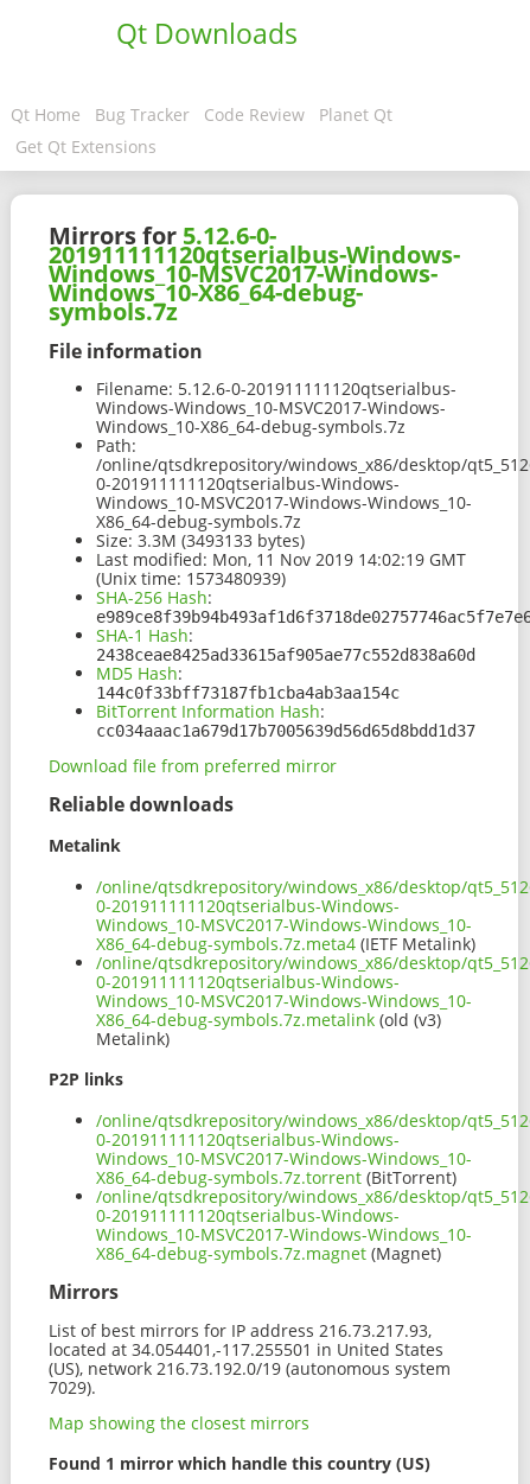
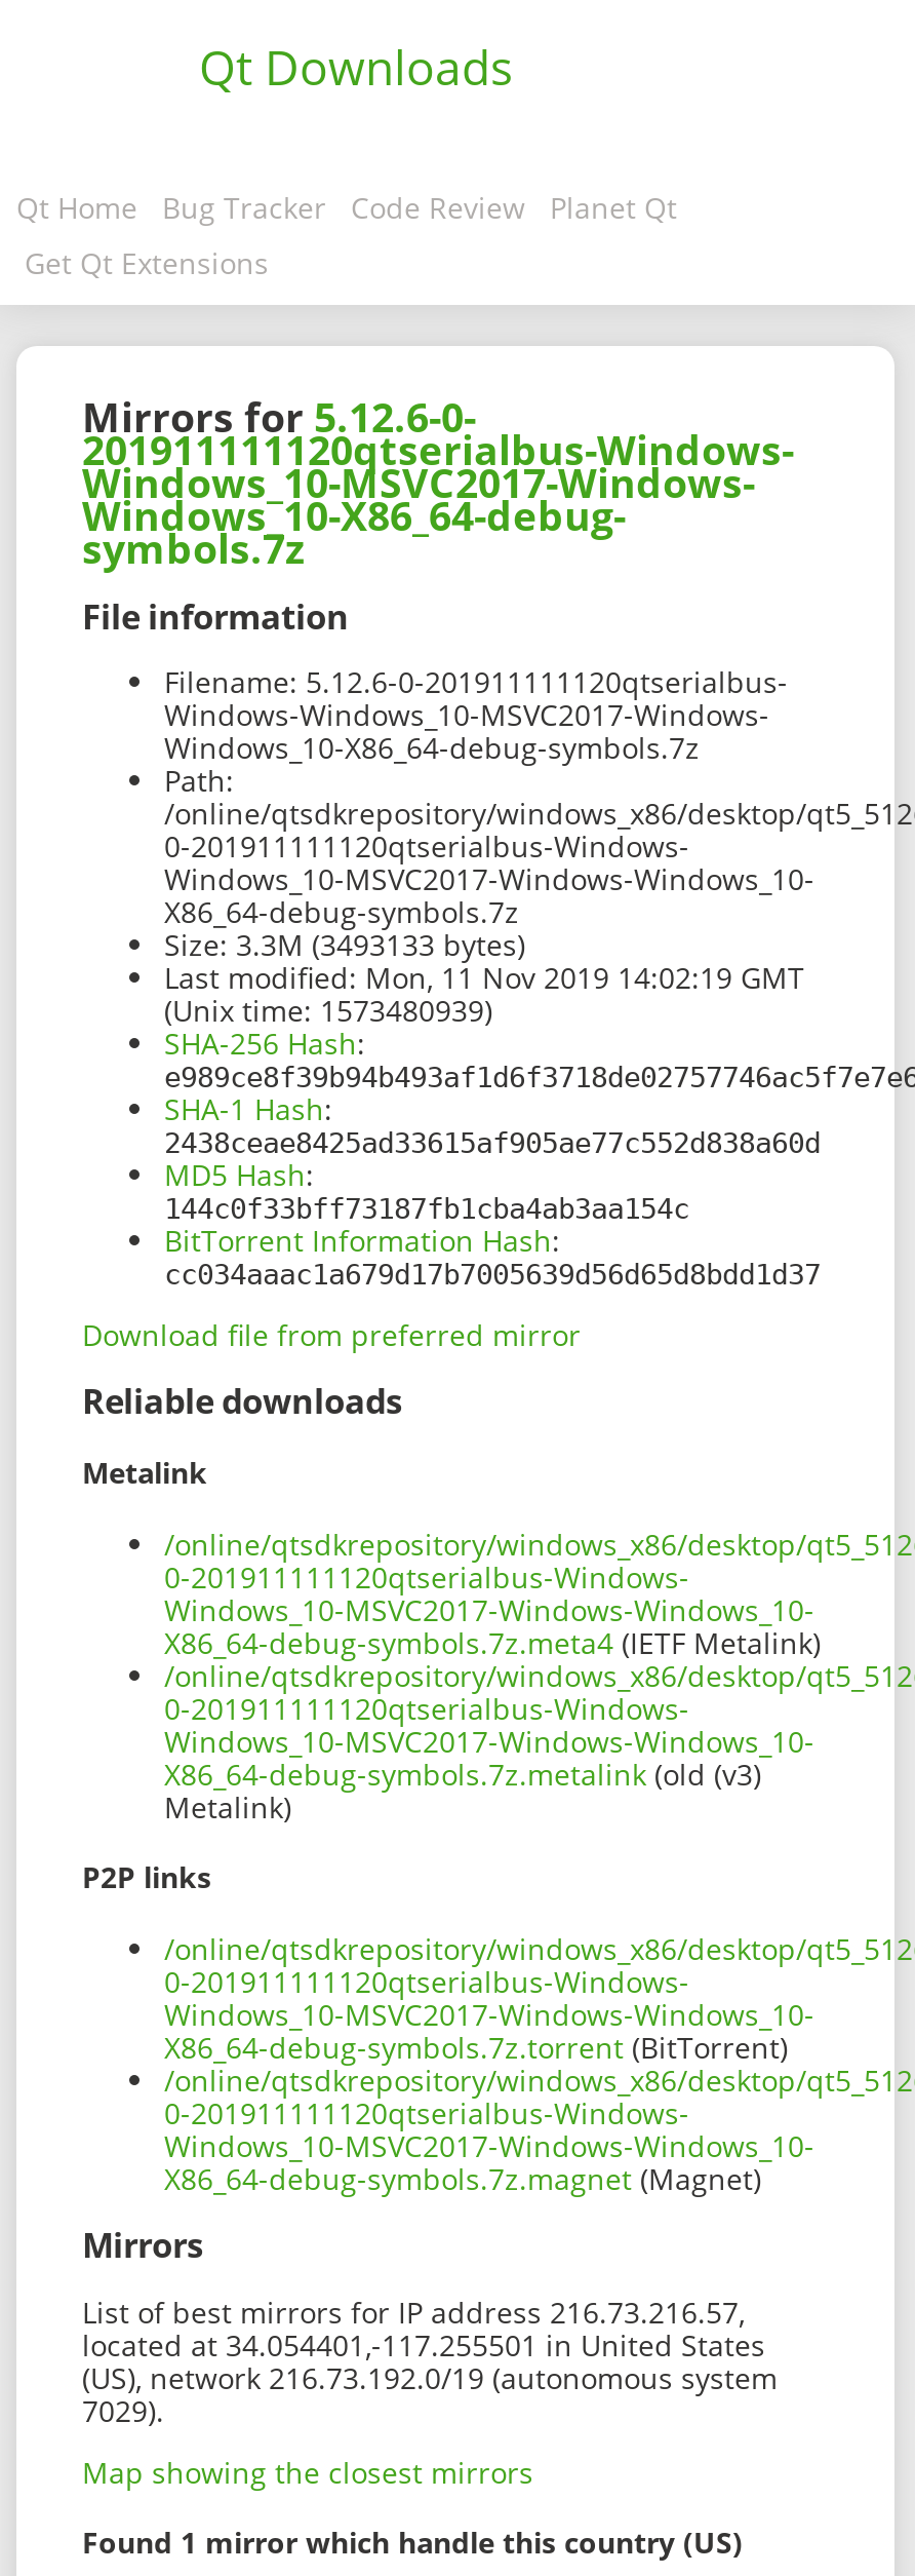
[49,1319,432,1341] List of best mirrors for IP address 216.73.217.93, -> [82,2292,745,2331] List of best mirrors for IP address 216.73.216.57,

